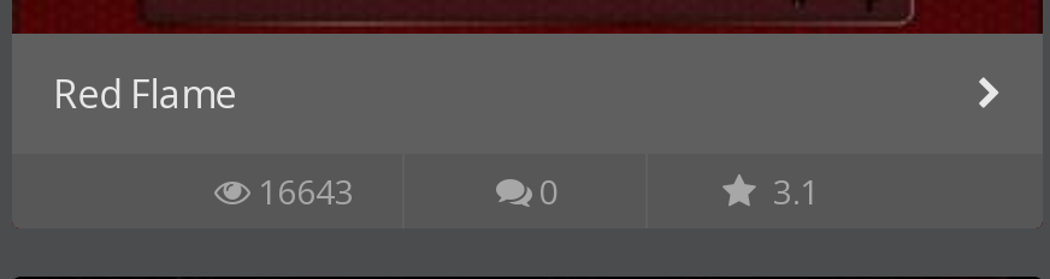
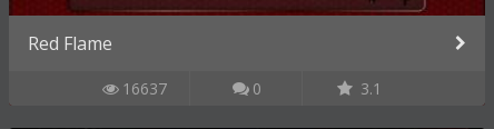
[258,168,354,214] 16643 -> [122,78,167,99] 16637

